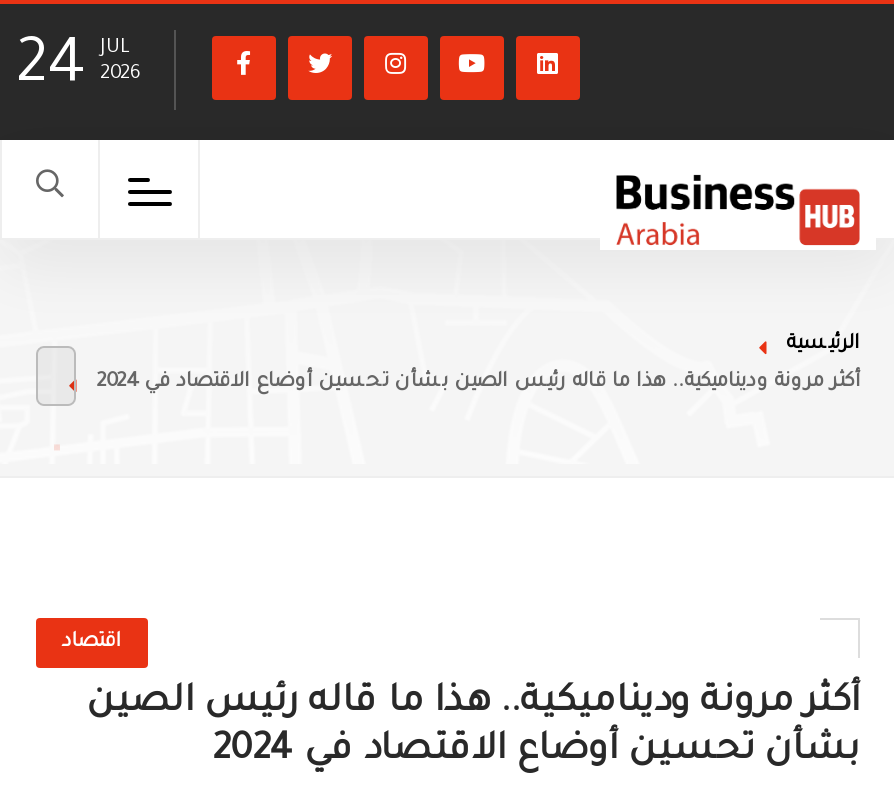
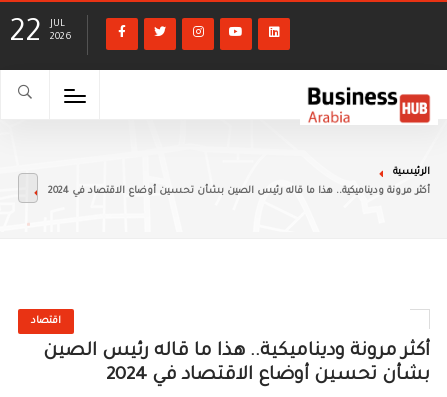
[16,36,144,104] 24 JUL 2026 -> [9,18,72,52] 22 JUL 2026

